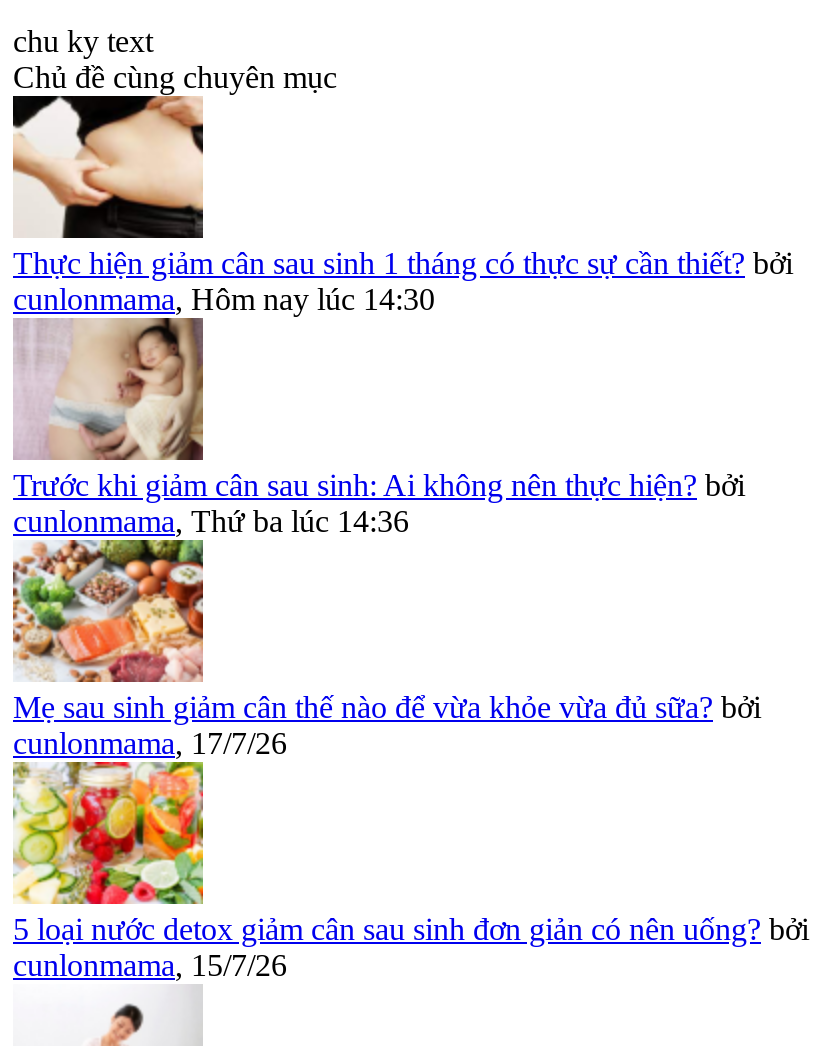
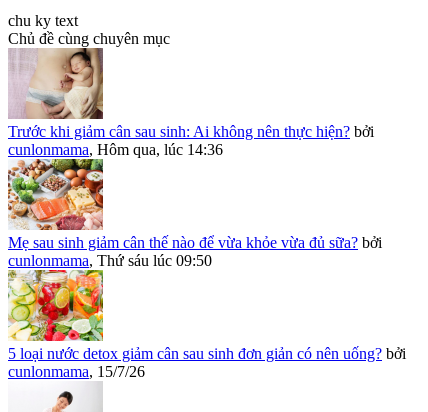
[11,100,793,316] [image] | Thực hiện giảm cân sau sinh 1 tháng có thực sự cần thiết? bởi | cunlonmama, Hôm nay lúc 14:30 -> none
[13,504,409,538] cunlonmama, Thứ ba lúc 14:36 -> [8,141,223,158] cunlonmama, Hôm qua, lúc 14:36
[13,726,287,760] cunlonmama, 17/7/26 -> [8,252,212,269] cunlonmama, Thứ sáu lúc 09:50

